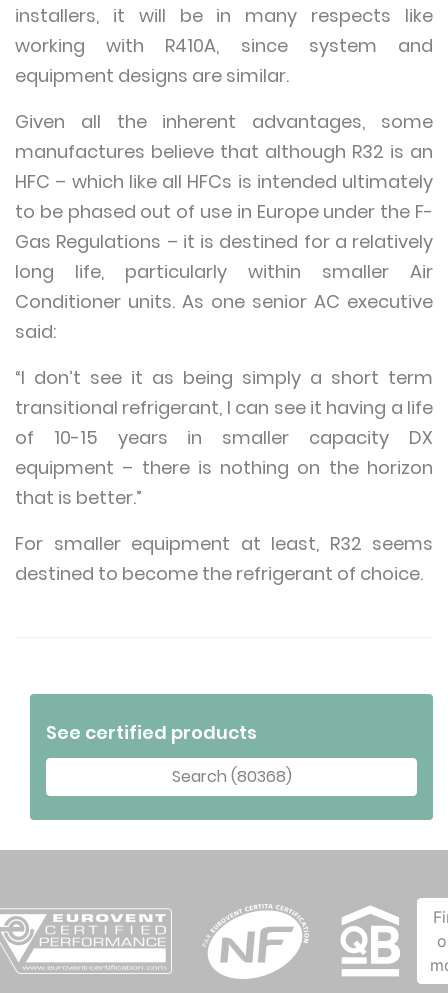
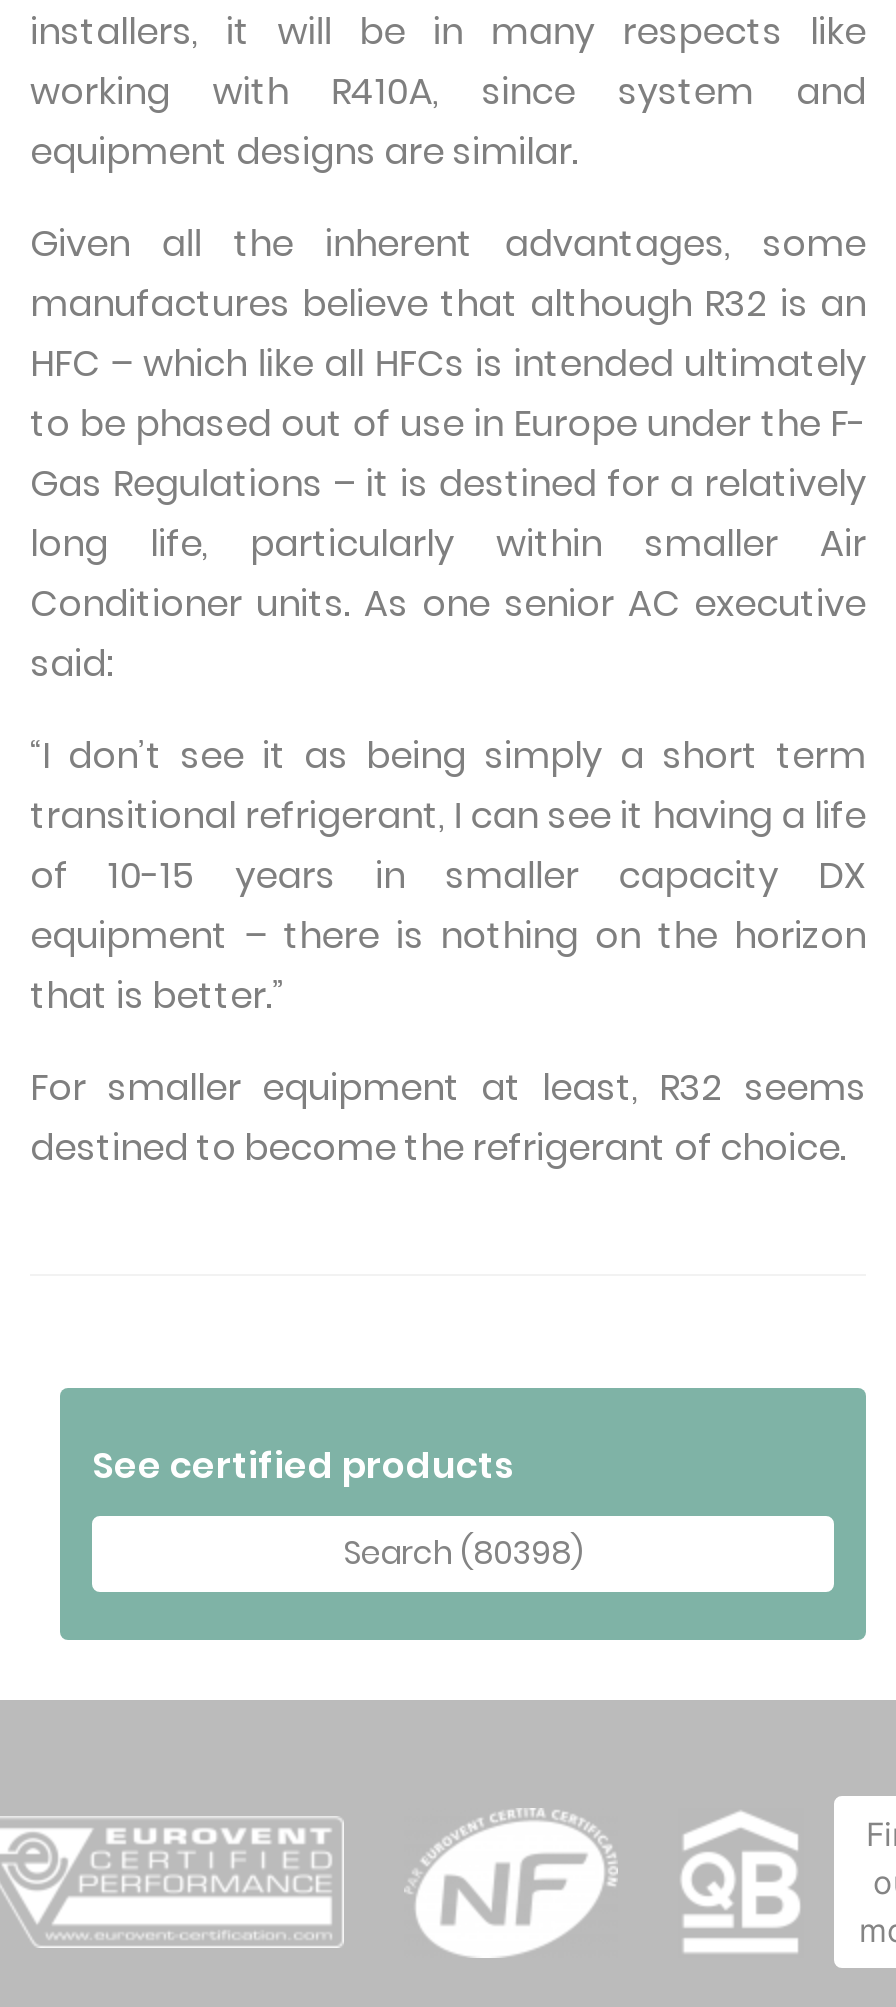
[171,765,291,788] Search (80368) -> [343,1530,583,1576] Search (80398)

